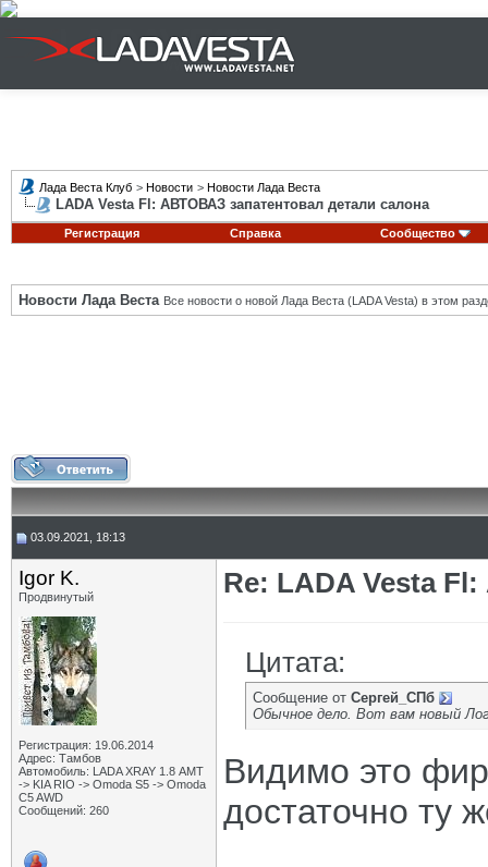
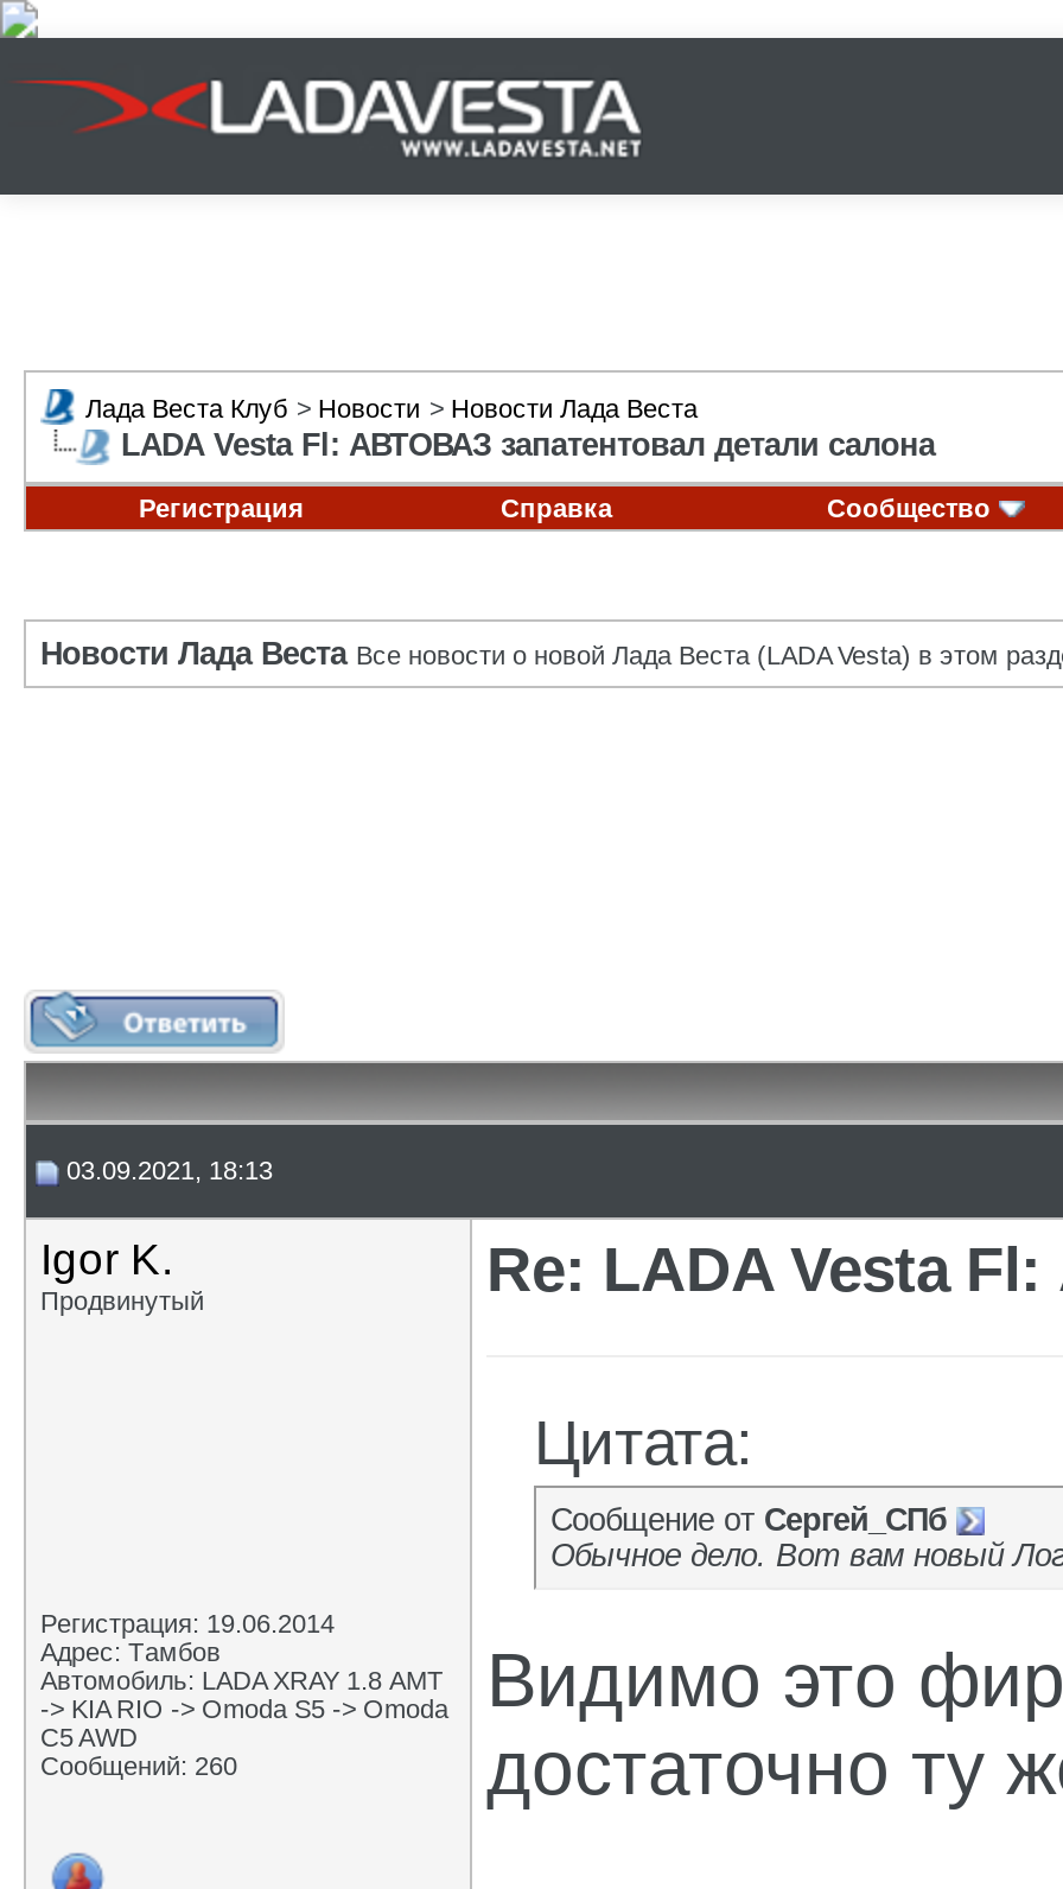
[21,615,98,726] [image] -> none

